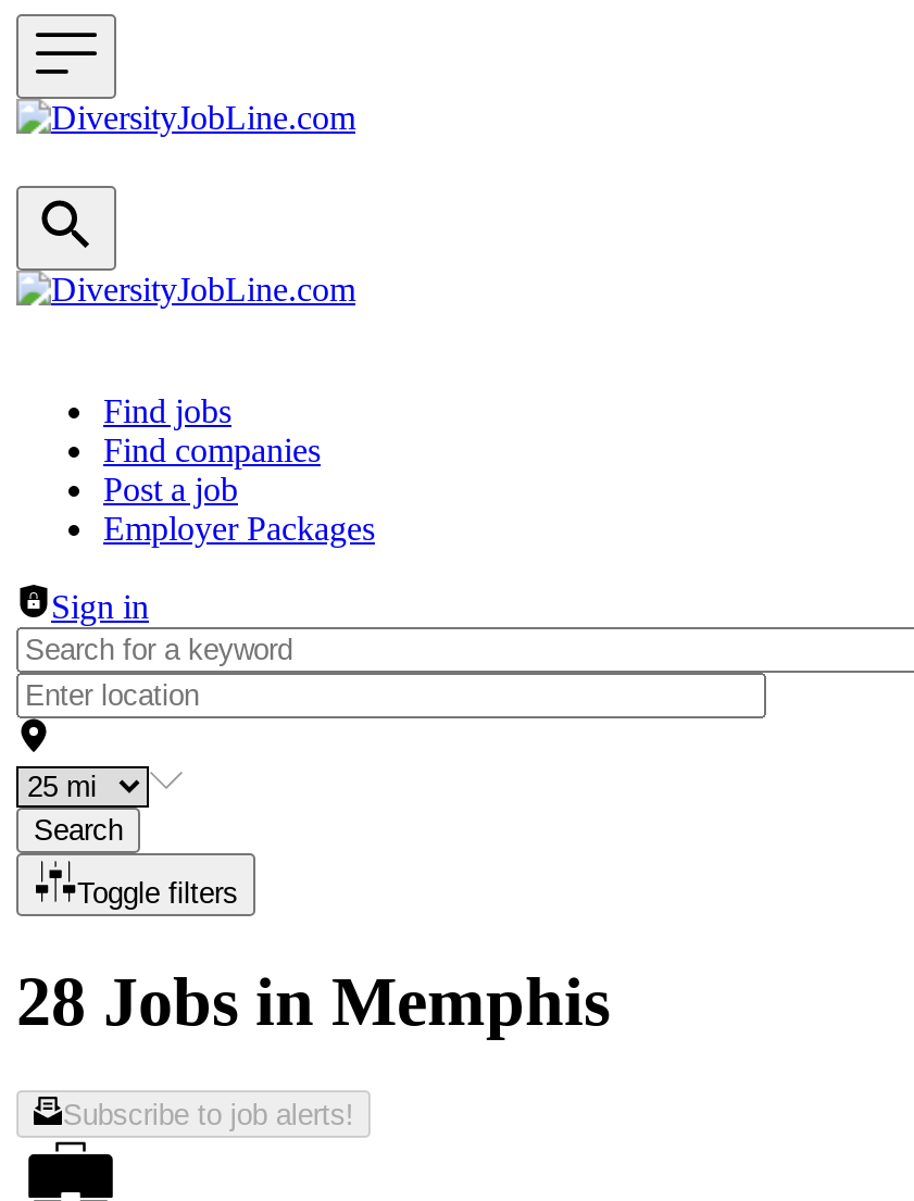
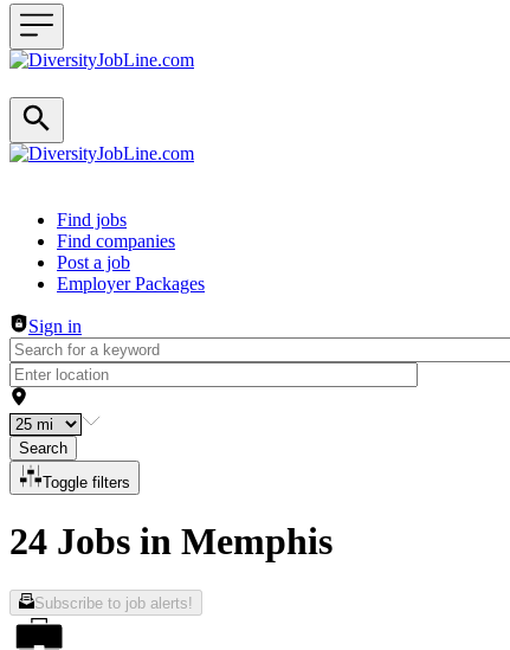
[16,963,610,1041] 28 Jobs in Memphis -> [9,520,333,563] 24 Jobs in Memphis

